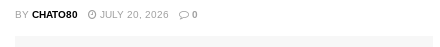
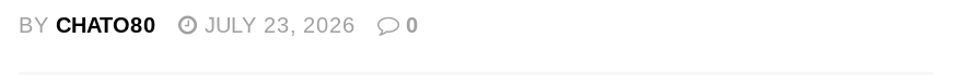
[97,9,169,20] JULY 20, 2026 -> [198,13,356,37] JULY 23, 2026

